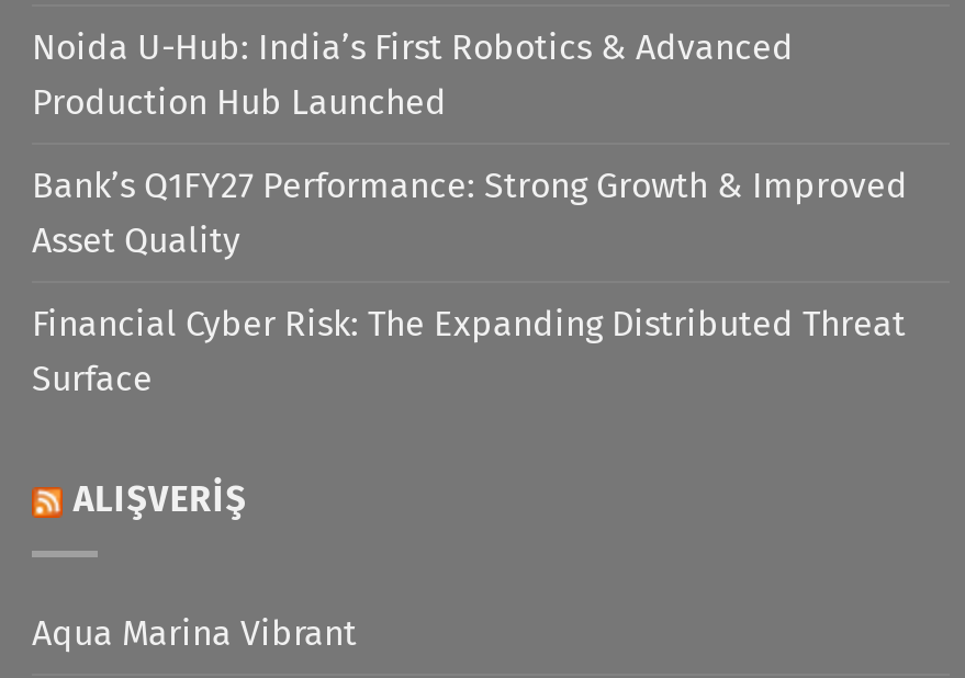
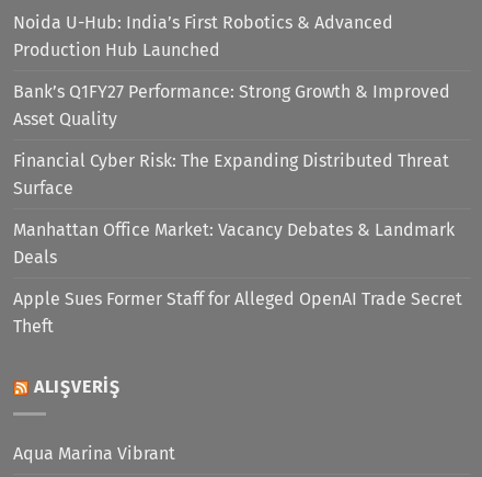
none -> [13,220,462,337] Manhattan Office Market: Vacancy Debates & Landmark | Deals | Apple Sues Former Staff for Alleged OpenAI Trade Secret | Theft

